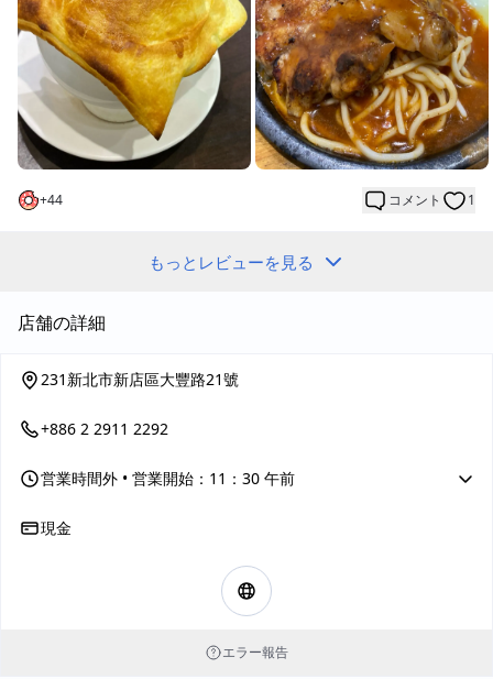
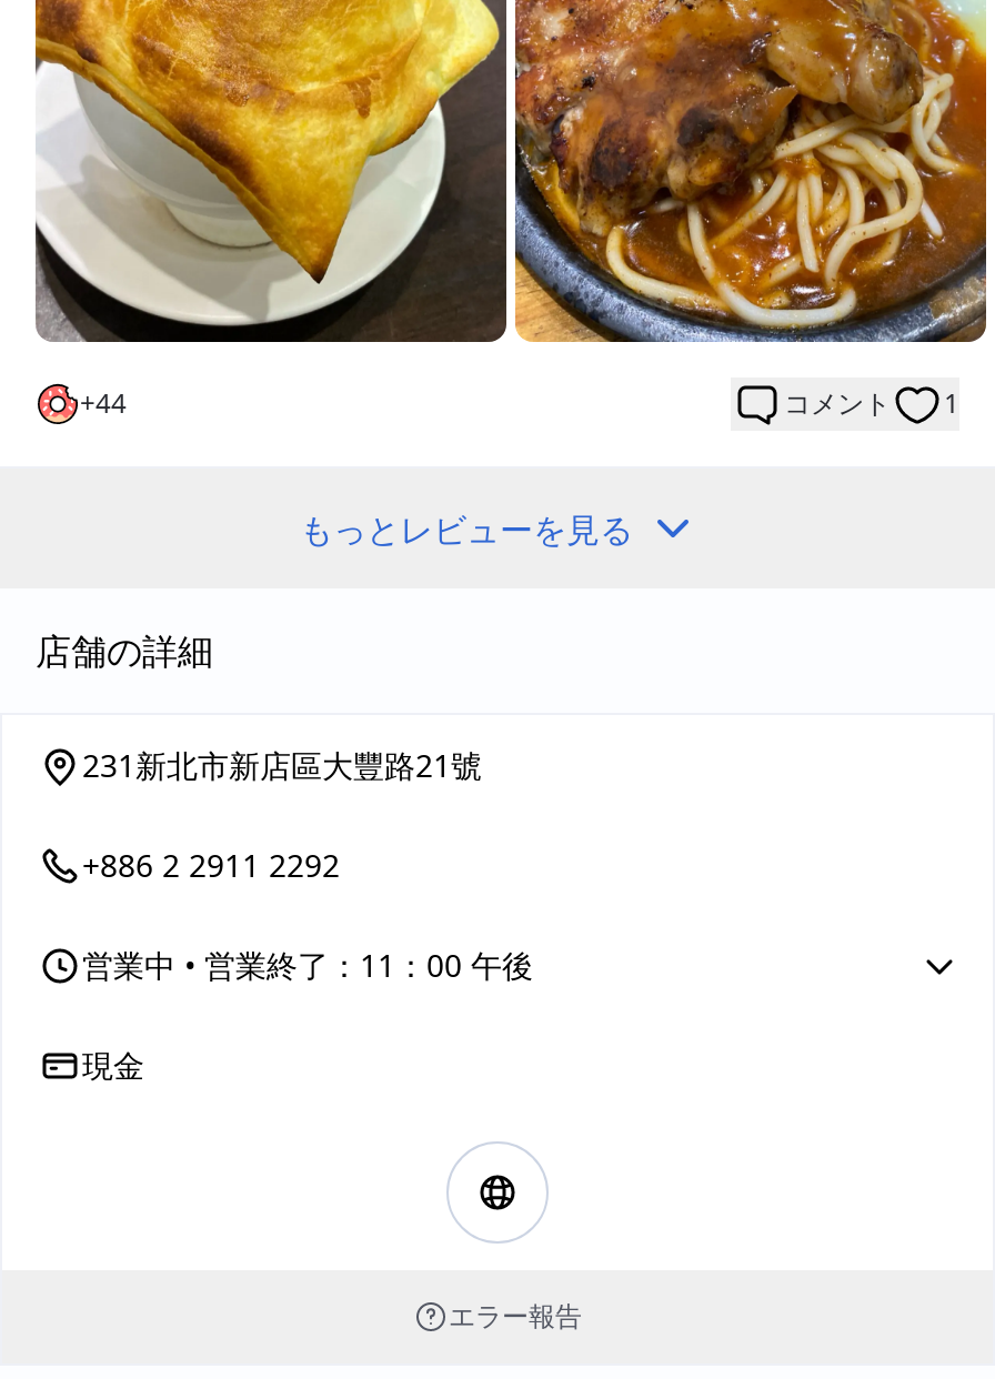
[41,468,295,489] 営業時間外• 営業開始：11：30 午前 -> [82,944,533,987] 営業中• 営業終了：11：00 午後

